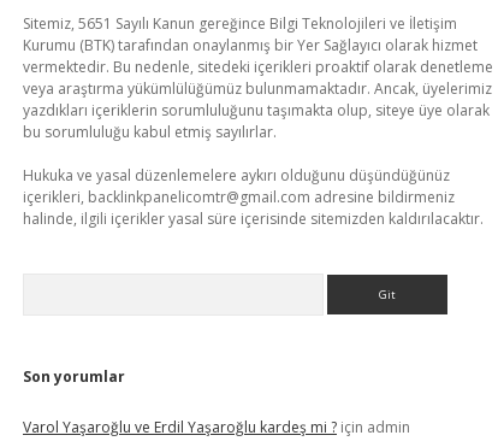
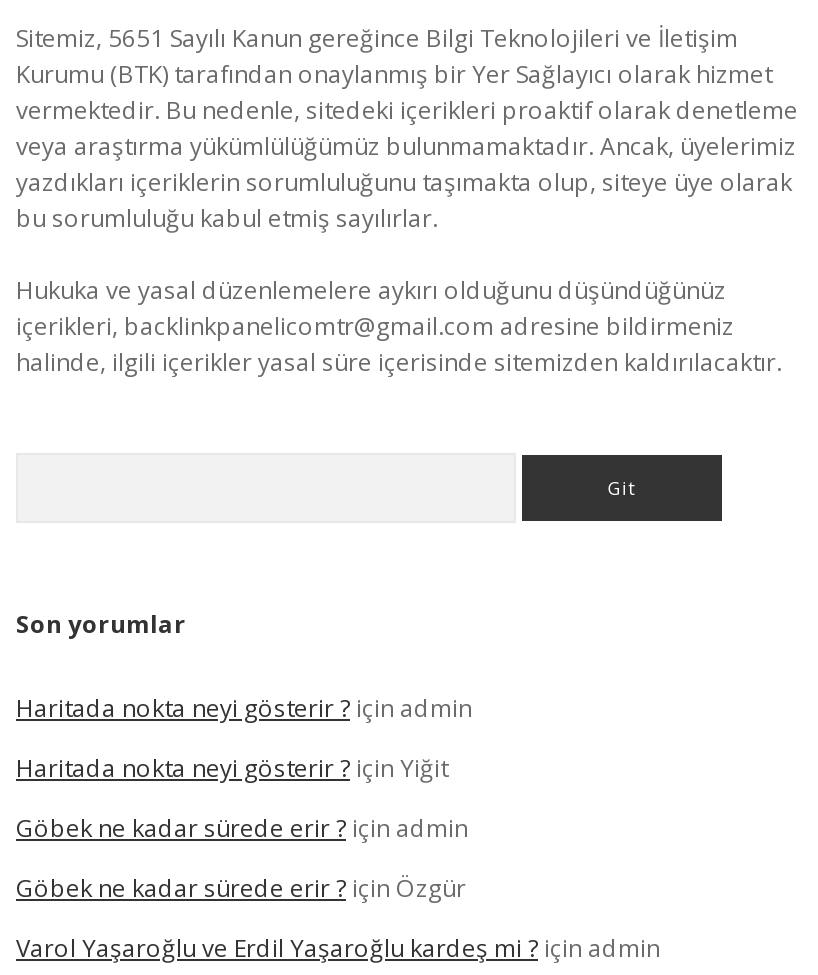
none -> [16,691,472,905] Haritada nokta neyi gösterir ? için admin | Haritada nokta neyi gösterir ? için Yiğit | Göbek ne kadar sürede erir ? için admin | Göbek ne kadar sürede erir ? için Özgür

